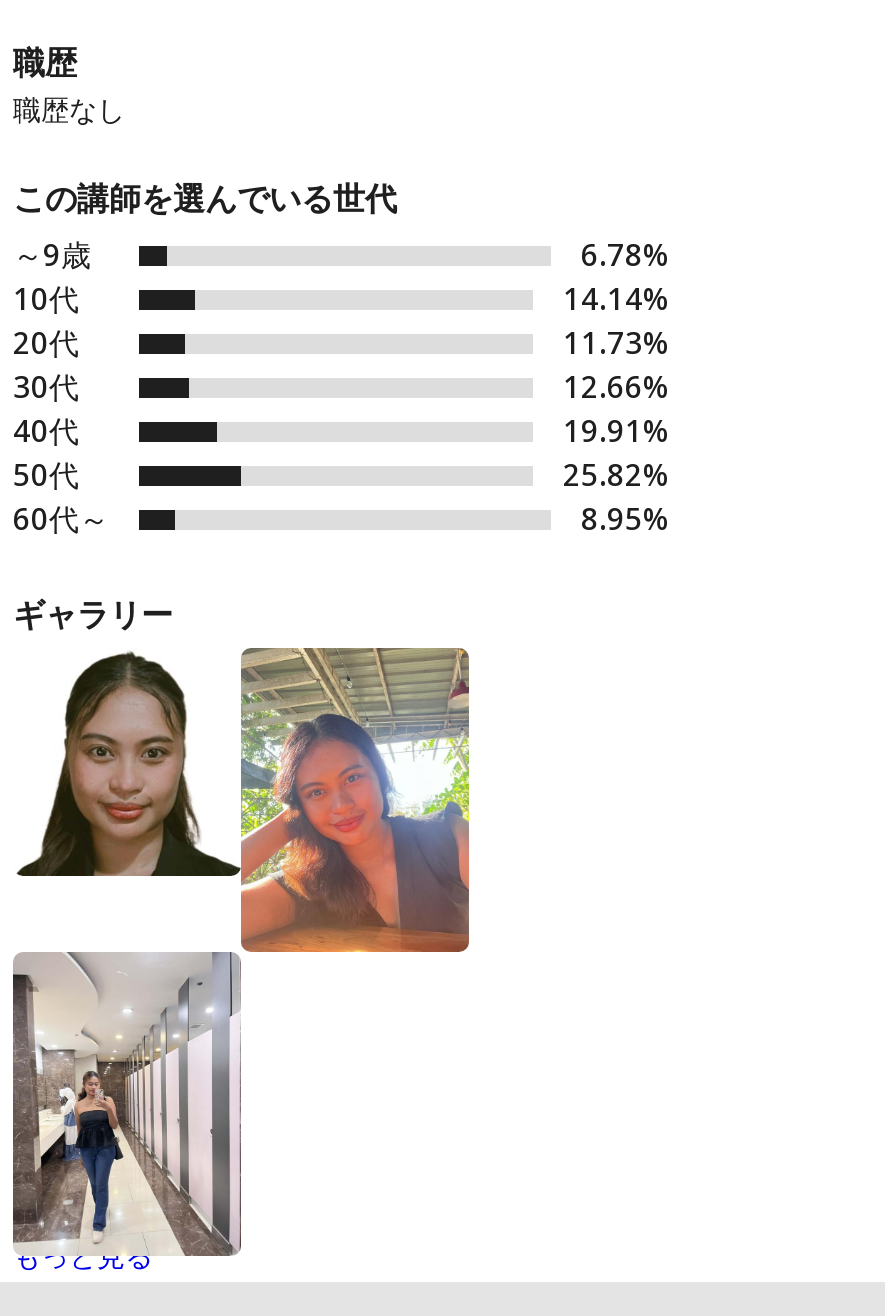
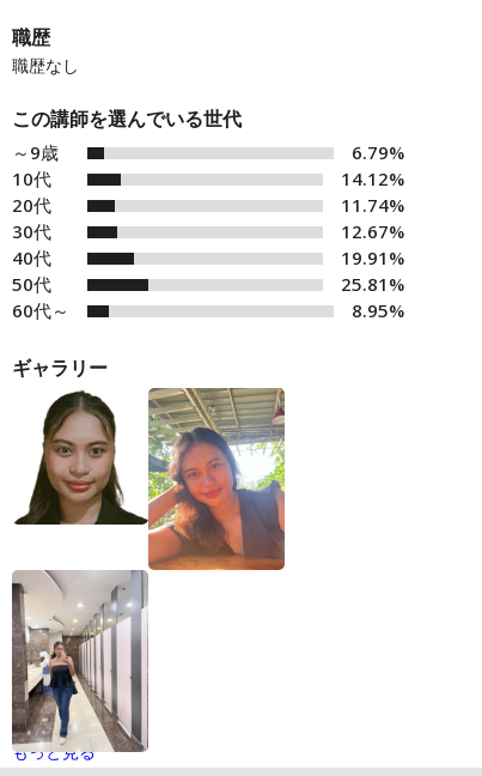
[581,234,669,274] 6.78% -> [352,140,404,164] 6.79%
[563,278,669,318] 14.14% -> [341,166,404,190] 14.12%
[563,322,669,362] 11.73% -> [341,193,404,217] 11.74%
[563,366,669,406] 12.66% -> [341,219,404,243] 12.67%
[563,454,669,494] 25.82% -> [341,272,404,296] 25.81%

